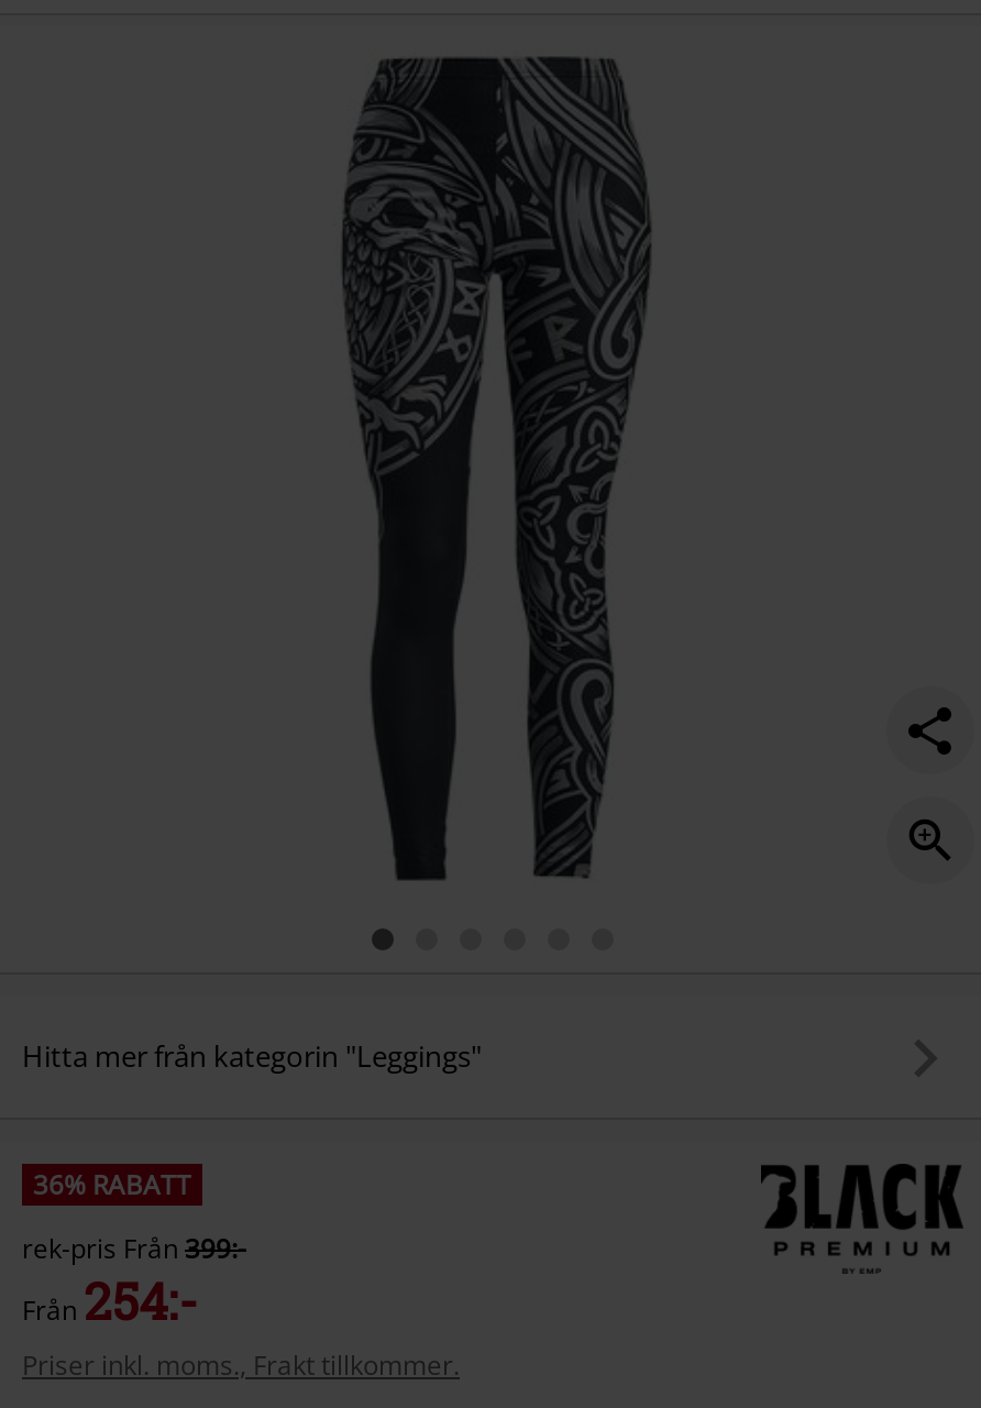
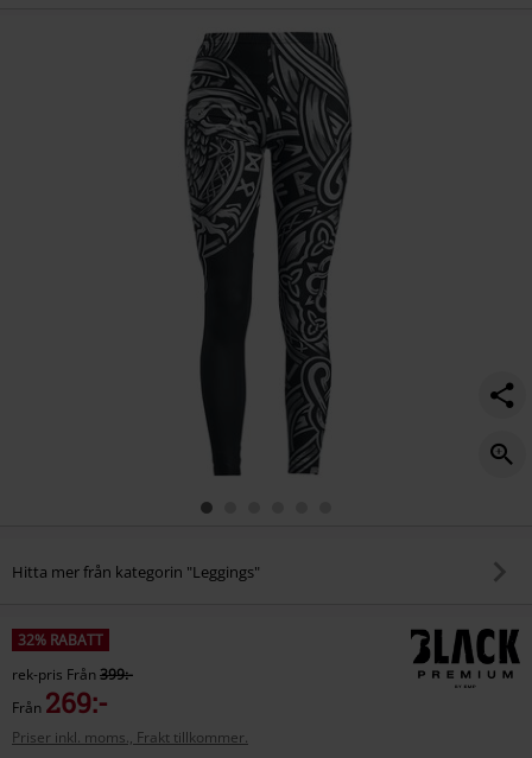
[33,1165,191,1202] 36% RABATT -> [18,630,103,650] 32% RABATT
[22,1266,198,1332] Från254:- -> [12,684,108,720] Från269:-

